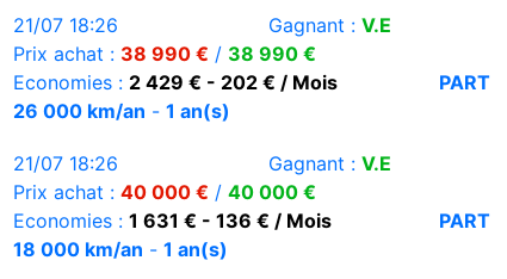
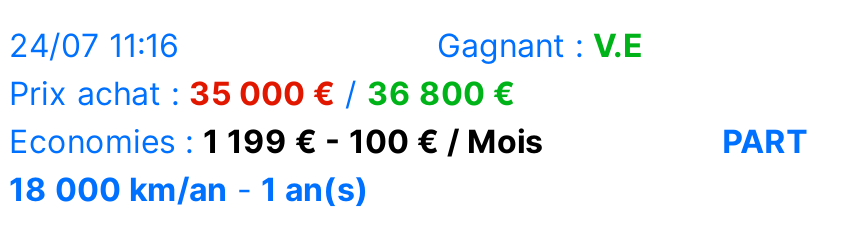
[13,14,118,37] 21/07 18:26 -> [9,26,179,66] 24/07 11:16
[13,42,490,233] Prix achat : 38 990 €/ 38 990 € | Economies : 2 429 € - 202 € / Mois | PART | 26 000 km/an - 1 an(s) | 21/07 18:26 | Gagnant : V.E | Prix achat : 40 000 €/ 40 000 € | Economies : 1 631 € - 136 € / Mois -> [9,74,543,162] Prix achat : 35 000 €/ 36 800 € | Economies : 1 199 € - 100 € / Mois

